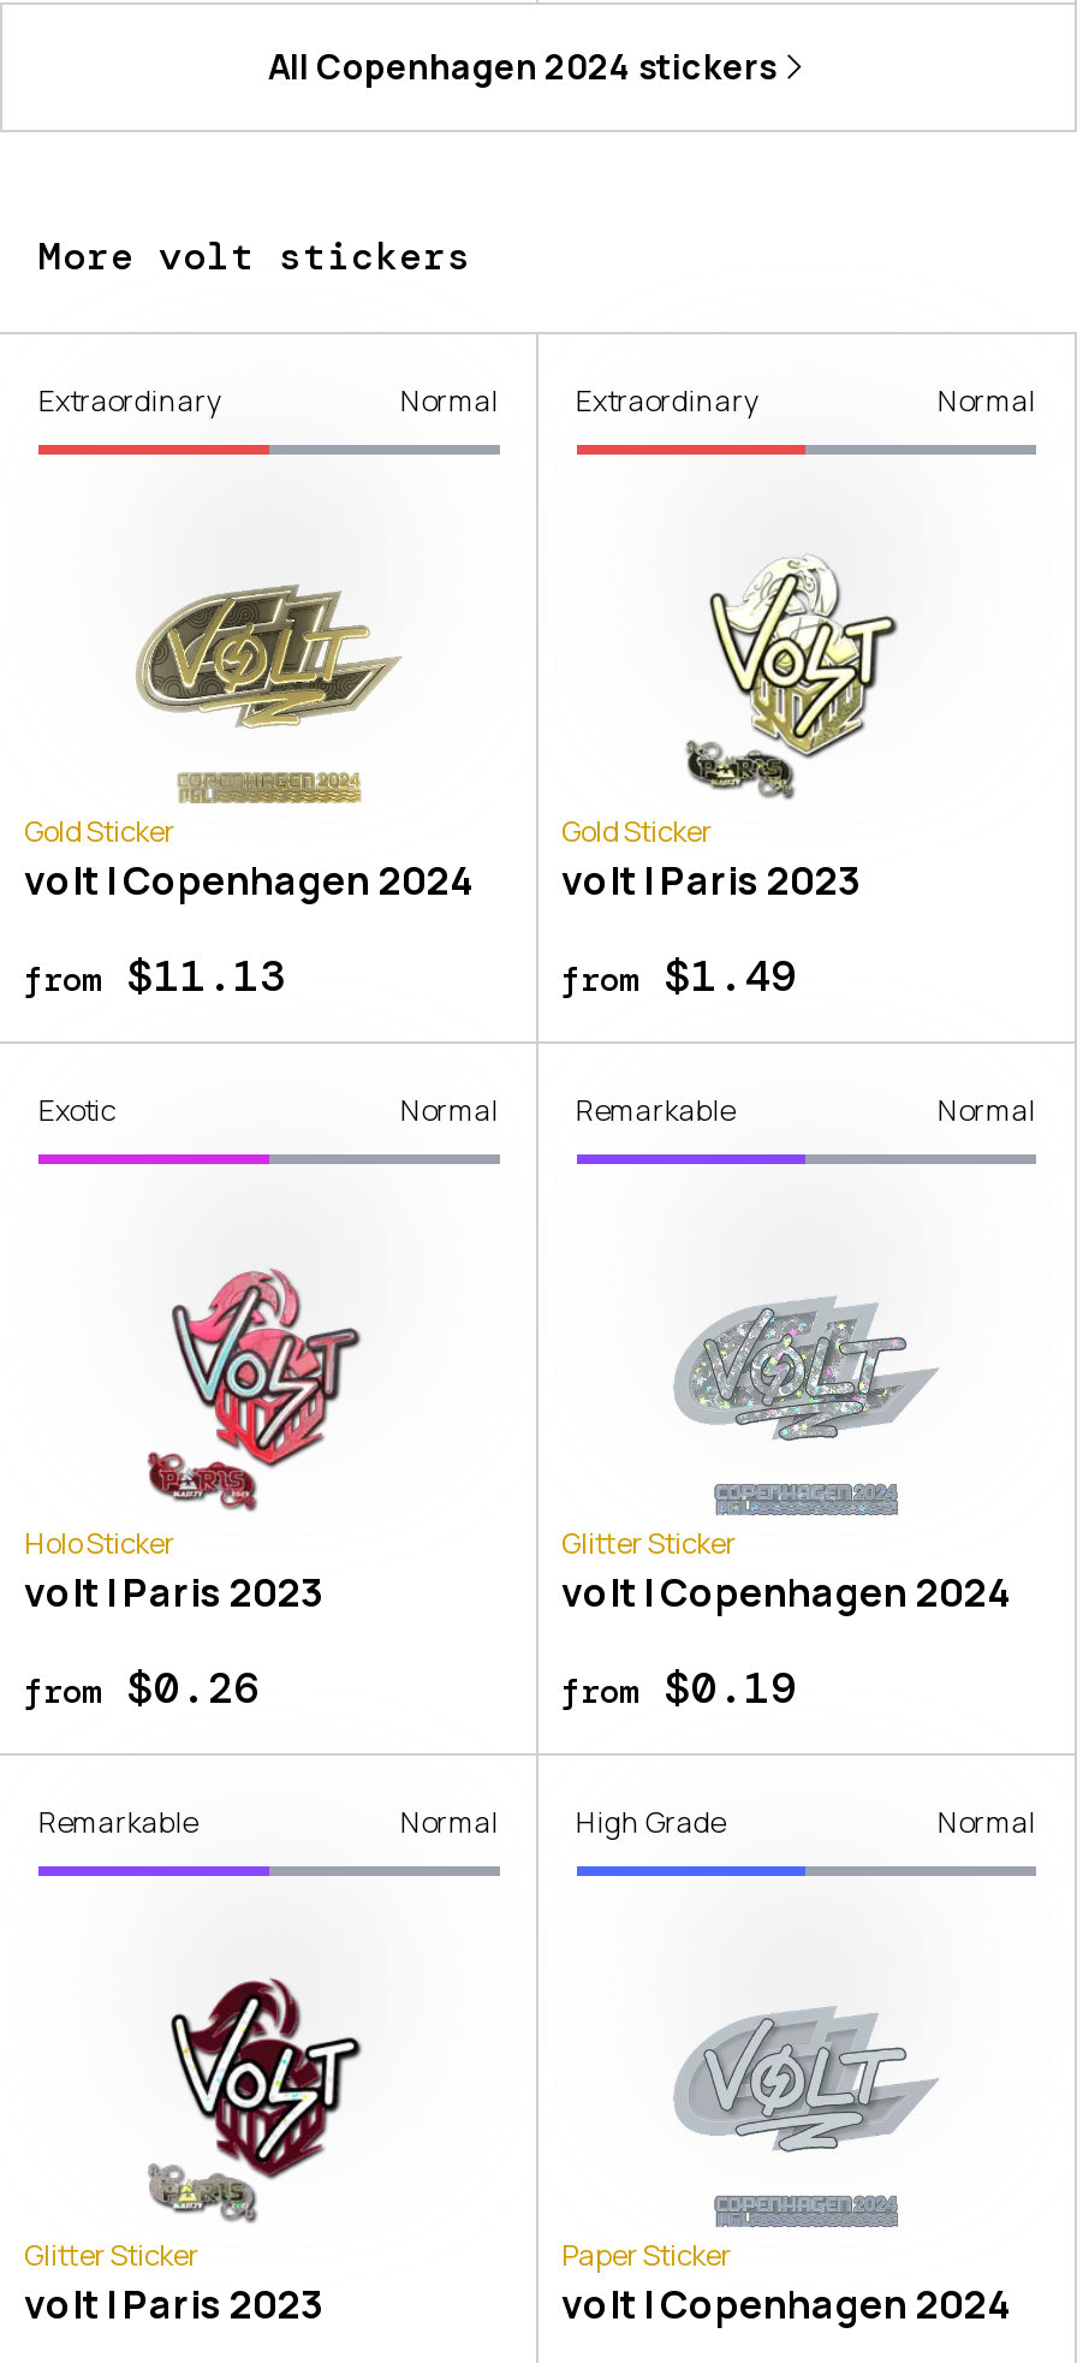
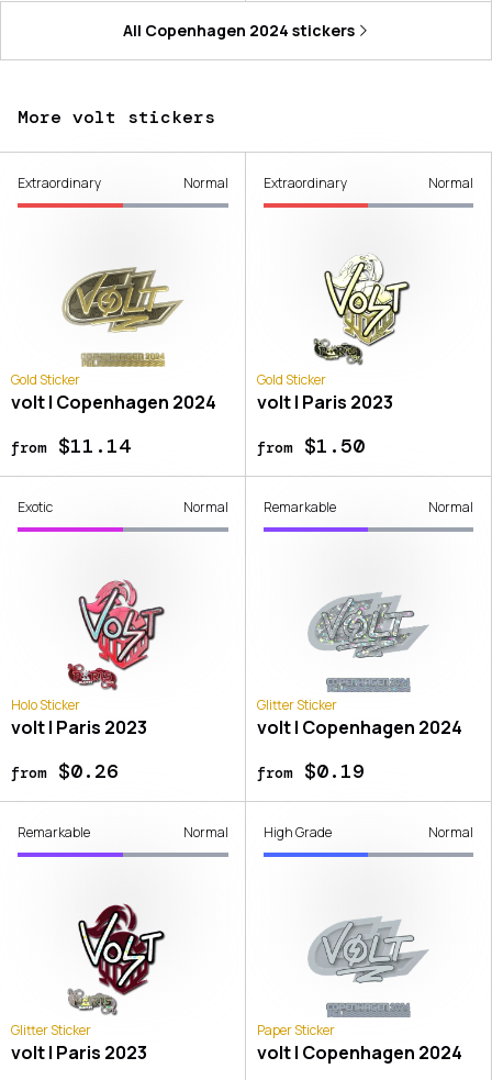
[24,949,286,1007] from $11.13 -> [11,433,131,460] from $11.14
[561,949,797,1007] from $1.49 -> [256,433,364,460] from $1.50

